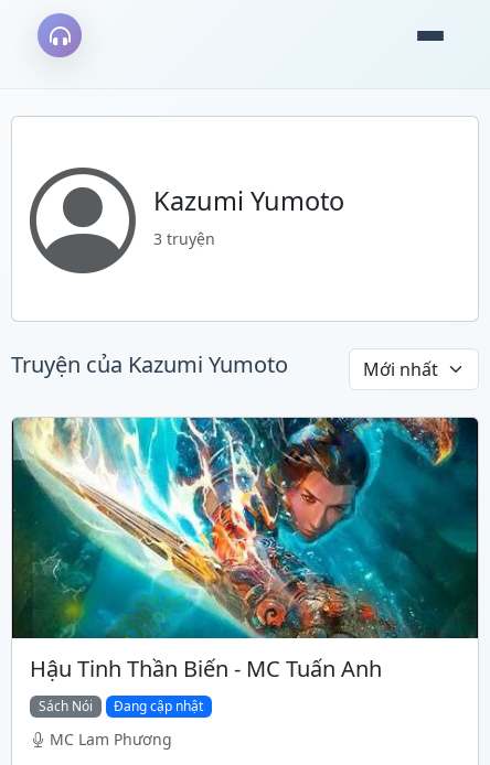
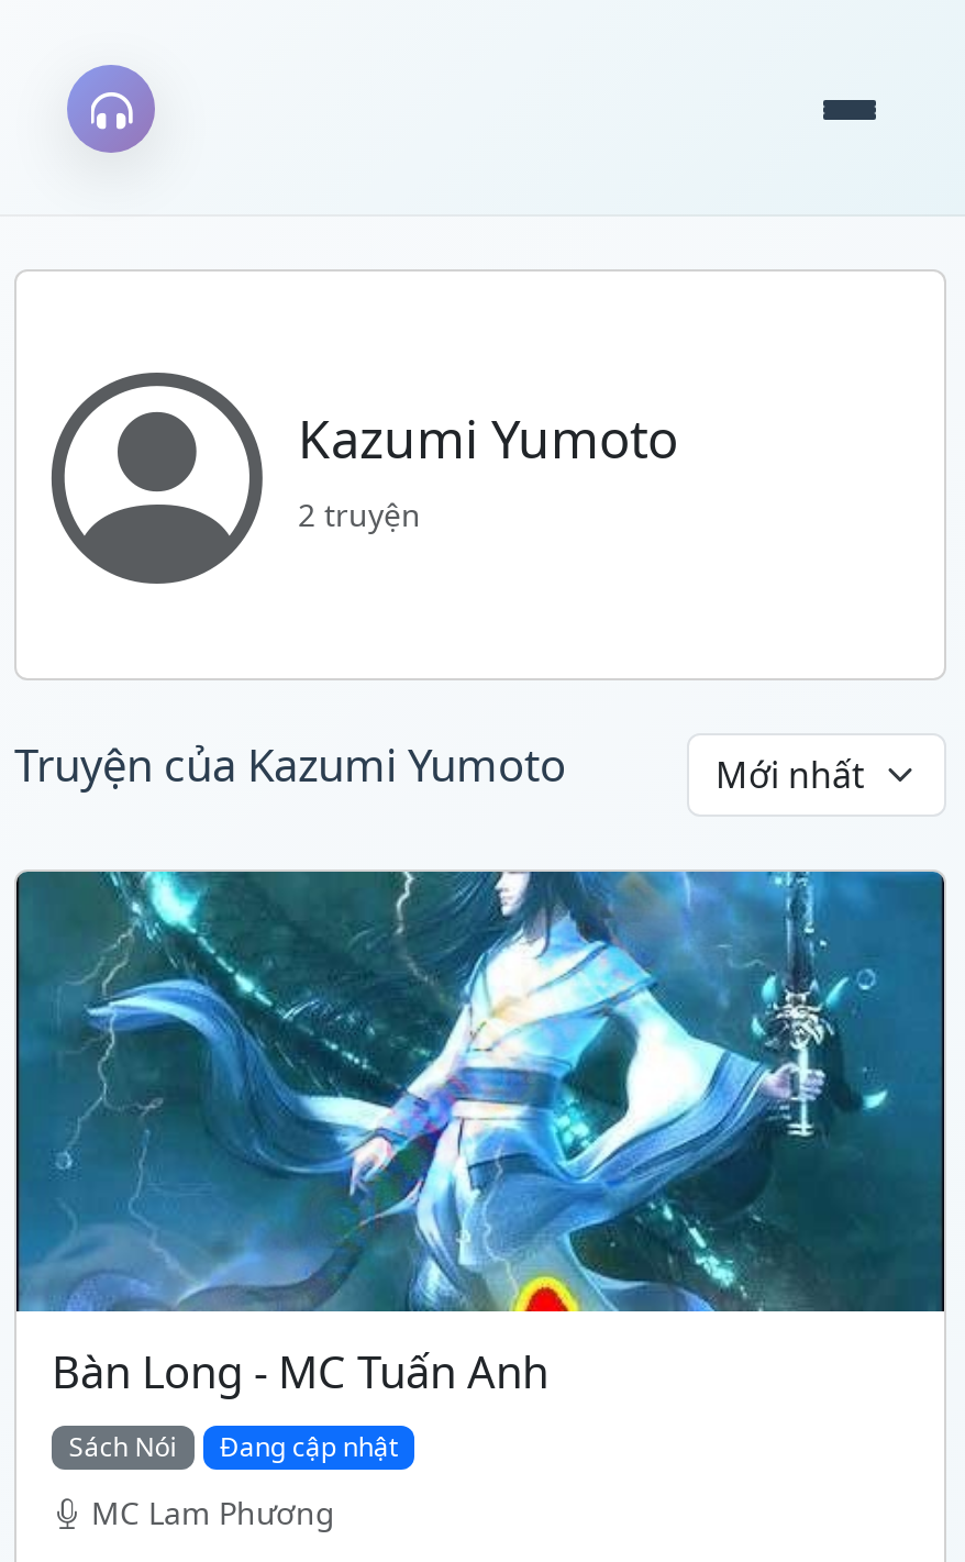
[153,228,215,249] 3 truyện -> [298,494,421,535] 2 truyện
[12,417,477,683] [image] | Hậu Tinh Thần Biến - MC Tuấn Anh -> [16,869,944,1402] [image] | Bàn Long - MC Tuấn Anh

